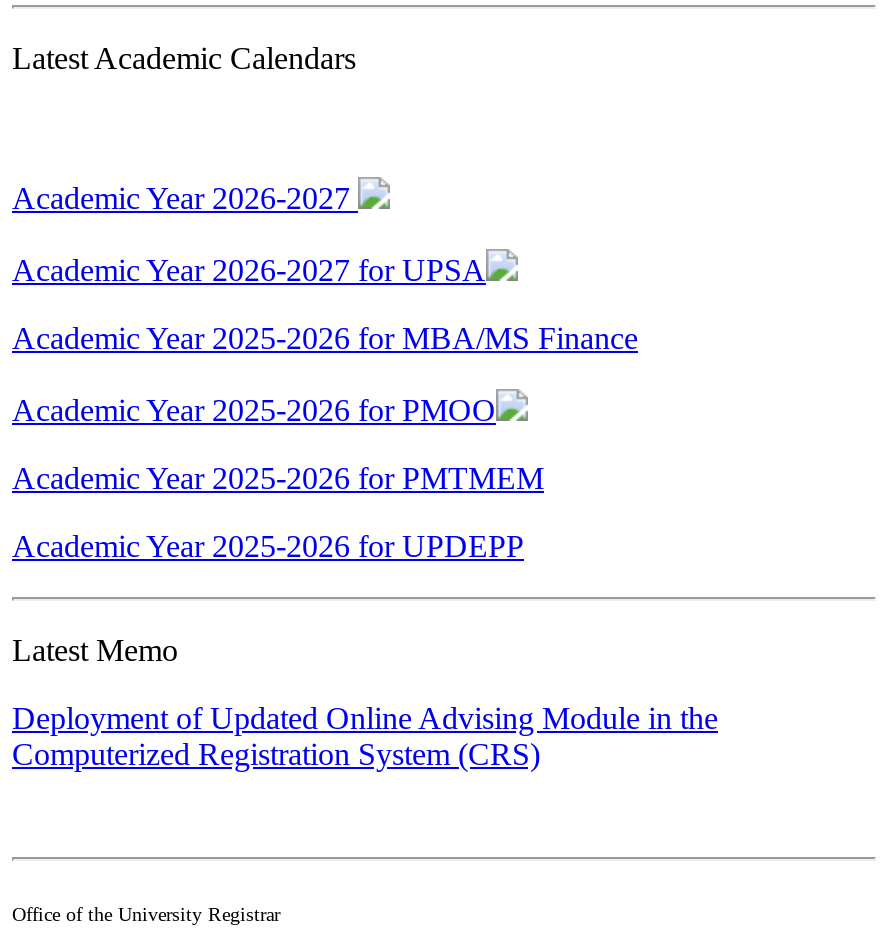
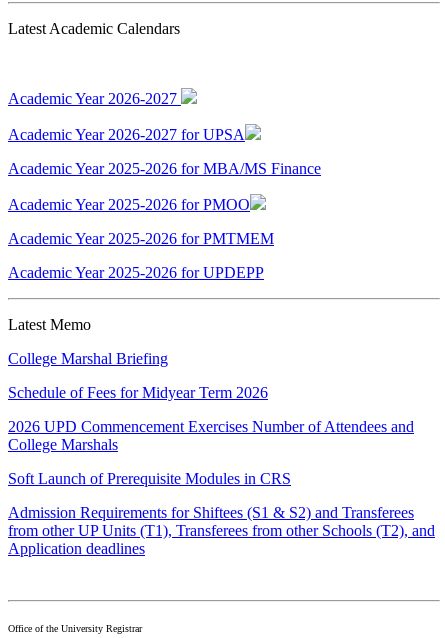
[12,702,718,772] Deployment of Updated Online Advising Module in the | Computerized Registration System (CRS) -> [8,350,435,557] College Marshal Briefing | Schedule of Fees for Midyear Term 2026 | 2026 UPD Commencement Exercises Number of Attendees and | College Marshals | Soft Launch of Prerequisite Modules in CRS | Admission Requirements for Shiftees (S1 & S2) and Transferees | from other UP Units (T1), Transferees from other Schools (T2), and | Application deadlines

